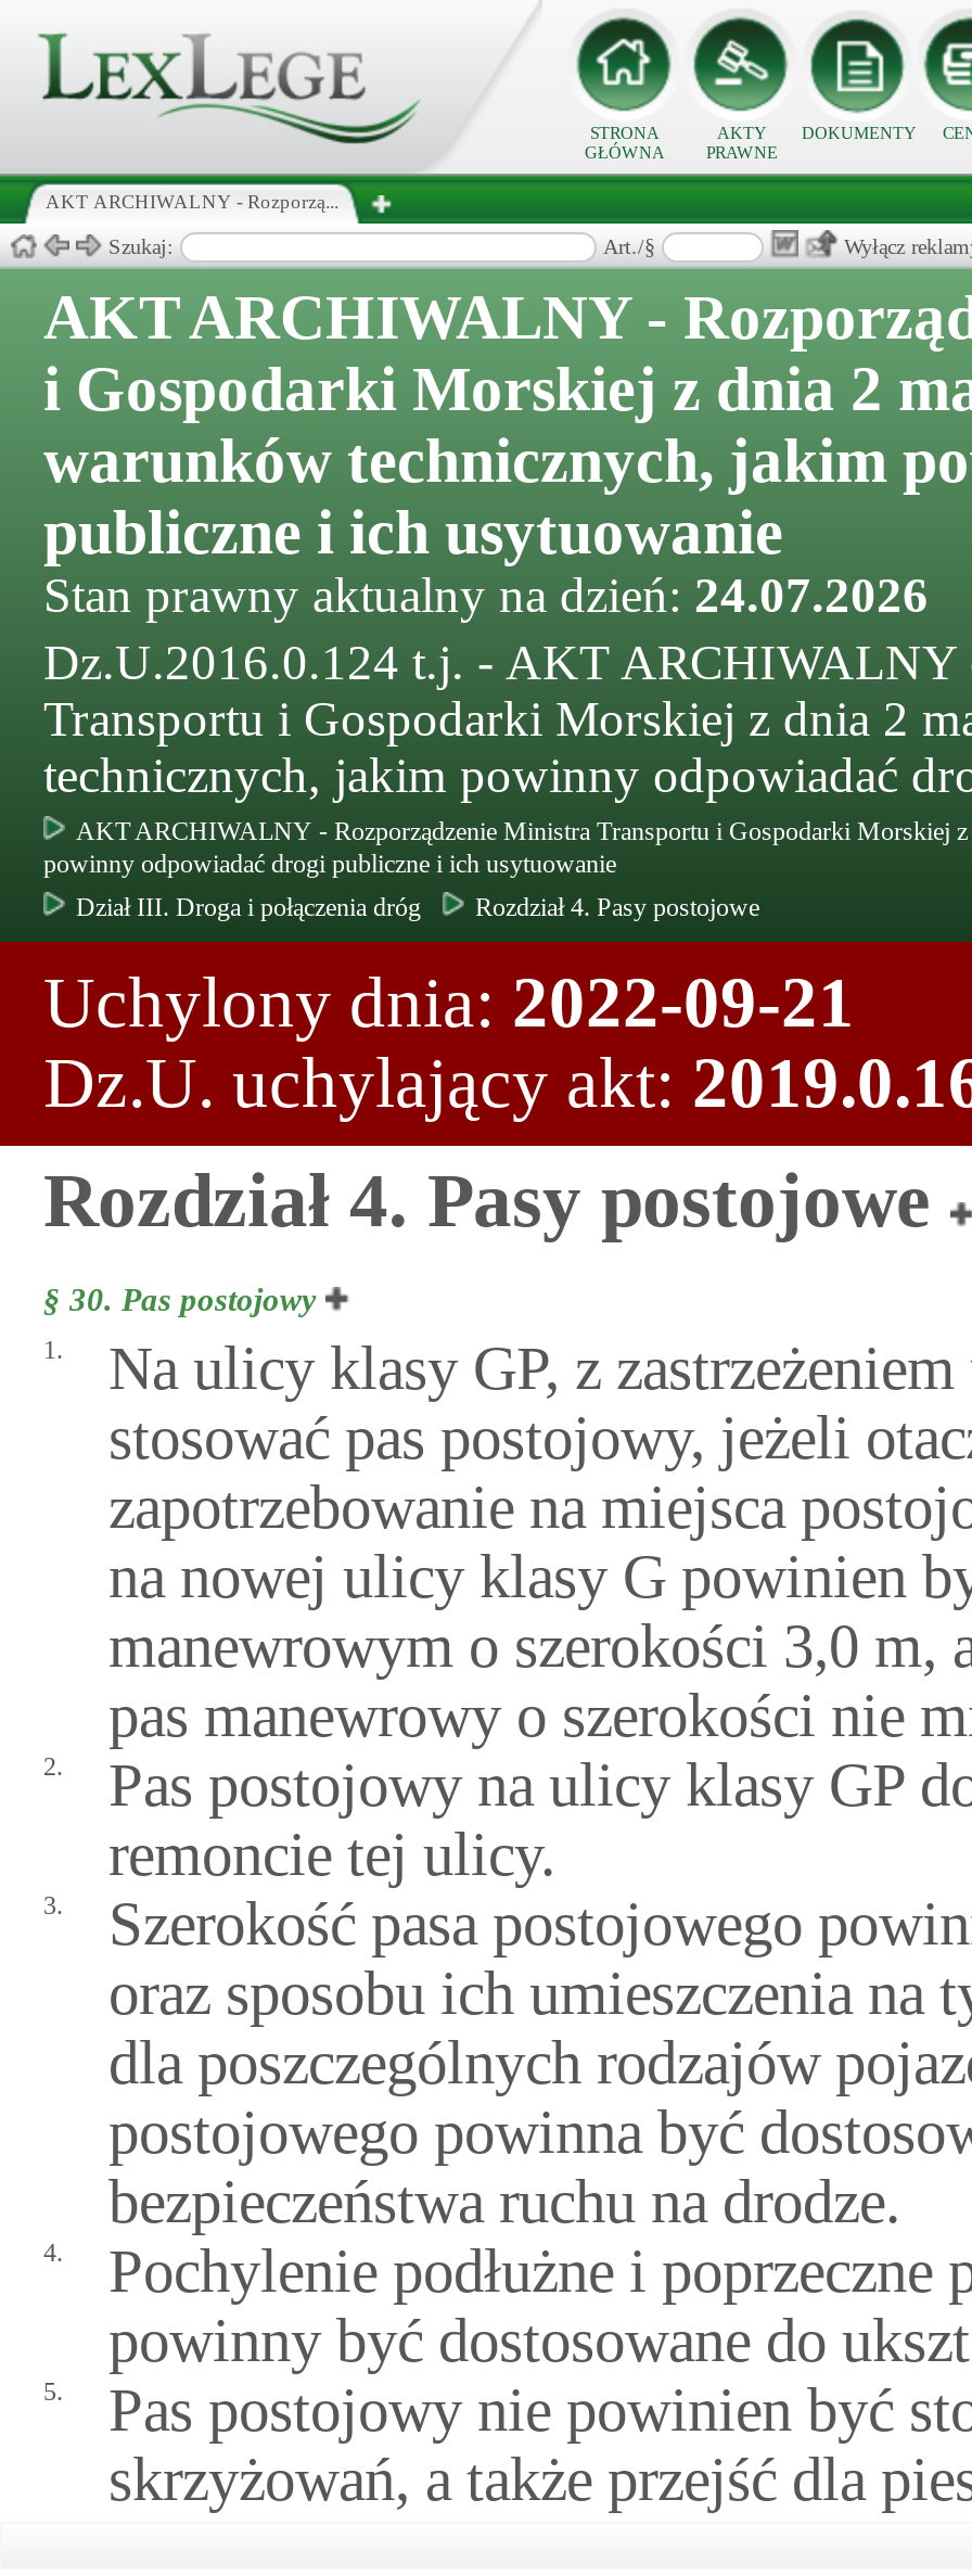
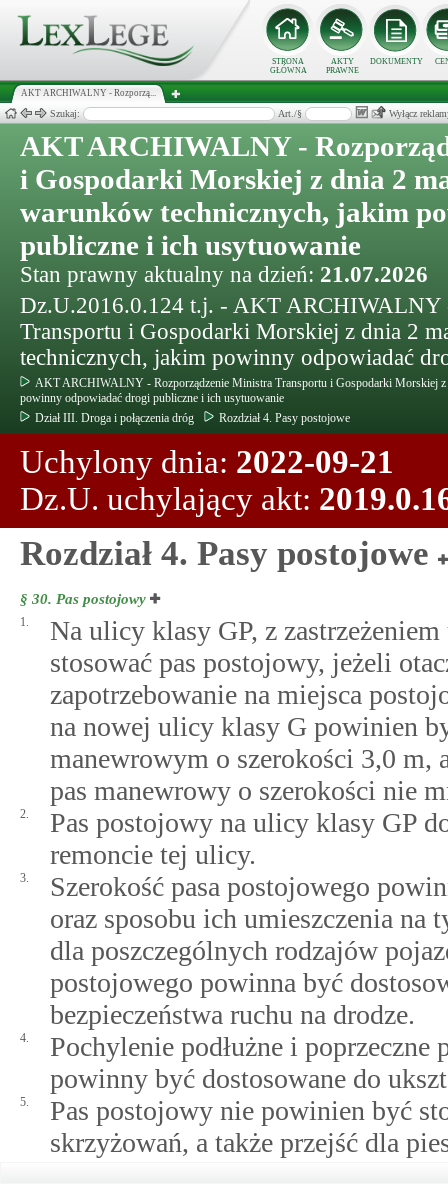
[43,569,929,623] Stan prawny aktualny na dzień: 24.07.2026 -> [20,262,428,287] Stan prawny aktualny na dzień: 21.07.2026

